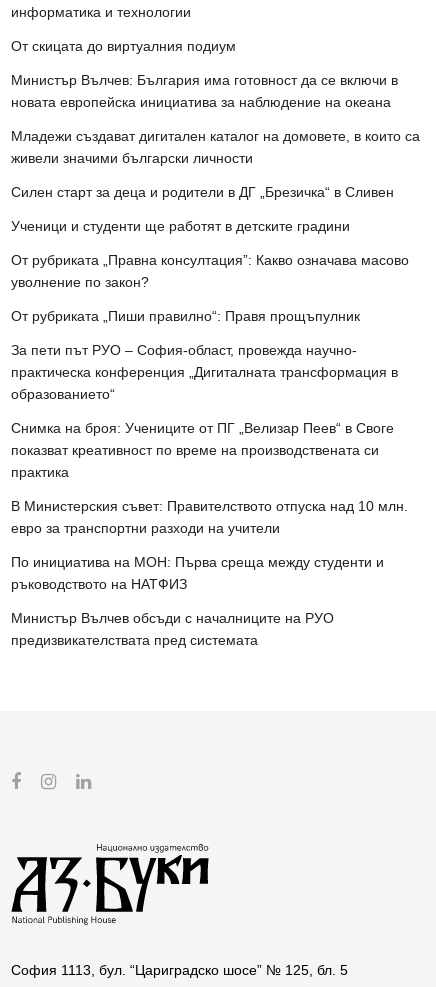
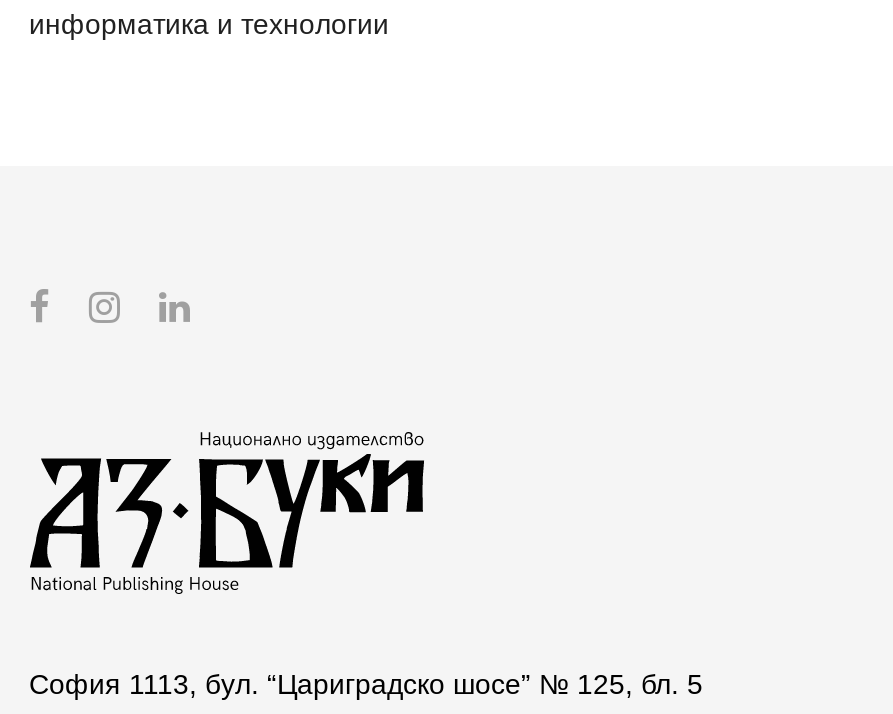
[11,38,420,648] От скицата до виртуалния подиум | Министър Вълчев: България има готовност да се включи в | новата европейска инициатива за наблюдение на океана | Младежи създават дигитален каталог на домовете, в които са | живели значими български личности | Силен старт за деца и родители в ДГ „Брезичка“ в Сливен | Ученици и студенти ще работят в детските градини | От рубриката „Правна консултация”: Какво означава масово | уволнение по закон? | От рубриката „Пиши правилно“: Правя прощъпулник | За пети път РУО – София-област, провежда научно- | практическа конференция „Дигиталната трансформация в | образованието“ | Снимка на броя: Учениците от ПГ „Велизар Пеев“ в Своге | показват креативност по време на производствената си | практика | В Министерския съвет: Правителството отпуска над 10 млн. | евро за транспортни разходи на учители | По инициатива на МОН: Първа среща между студенти и | ръководството на НАТФИЗ | Министър Вълчев обсъди с началниците на РУО | предизвикателствата пред системата -> none

